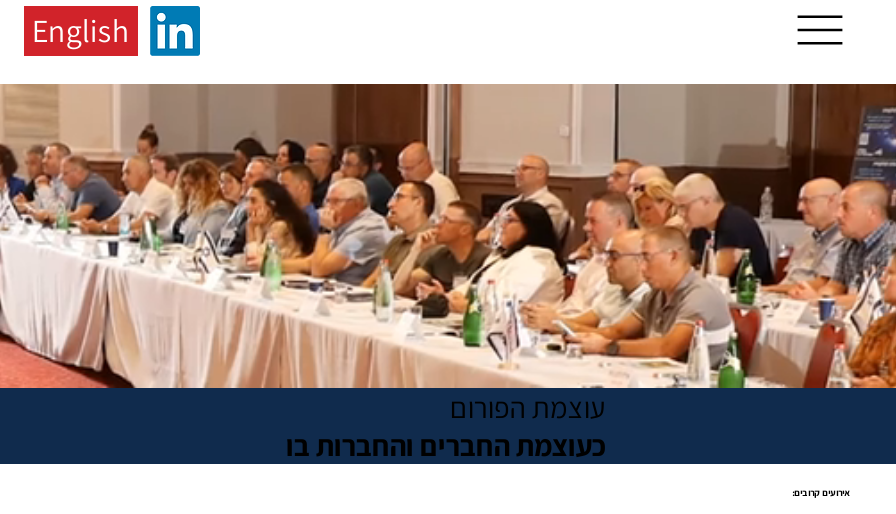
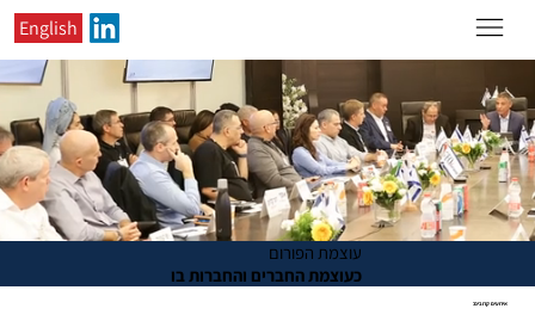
[6,82,890,390] [image] -> [4,60,531,242] [image]

